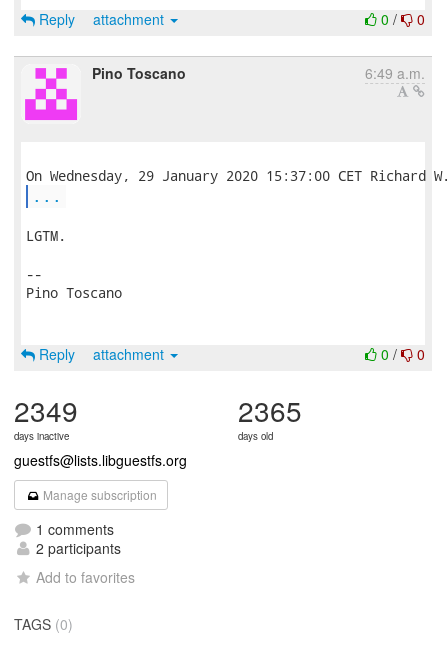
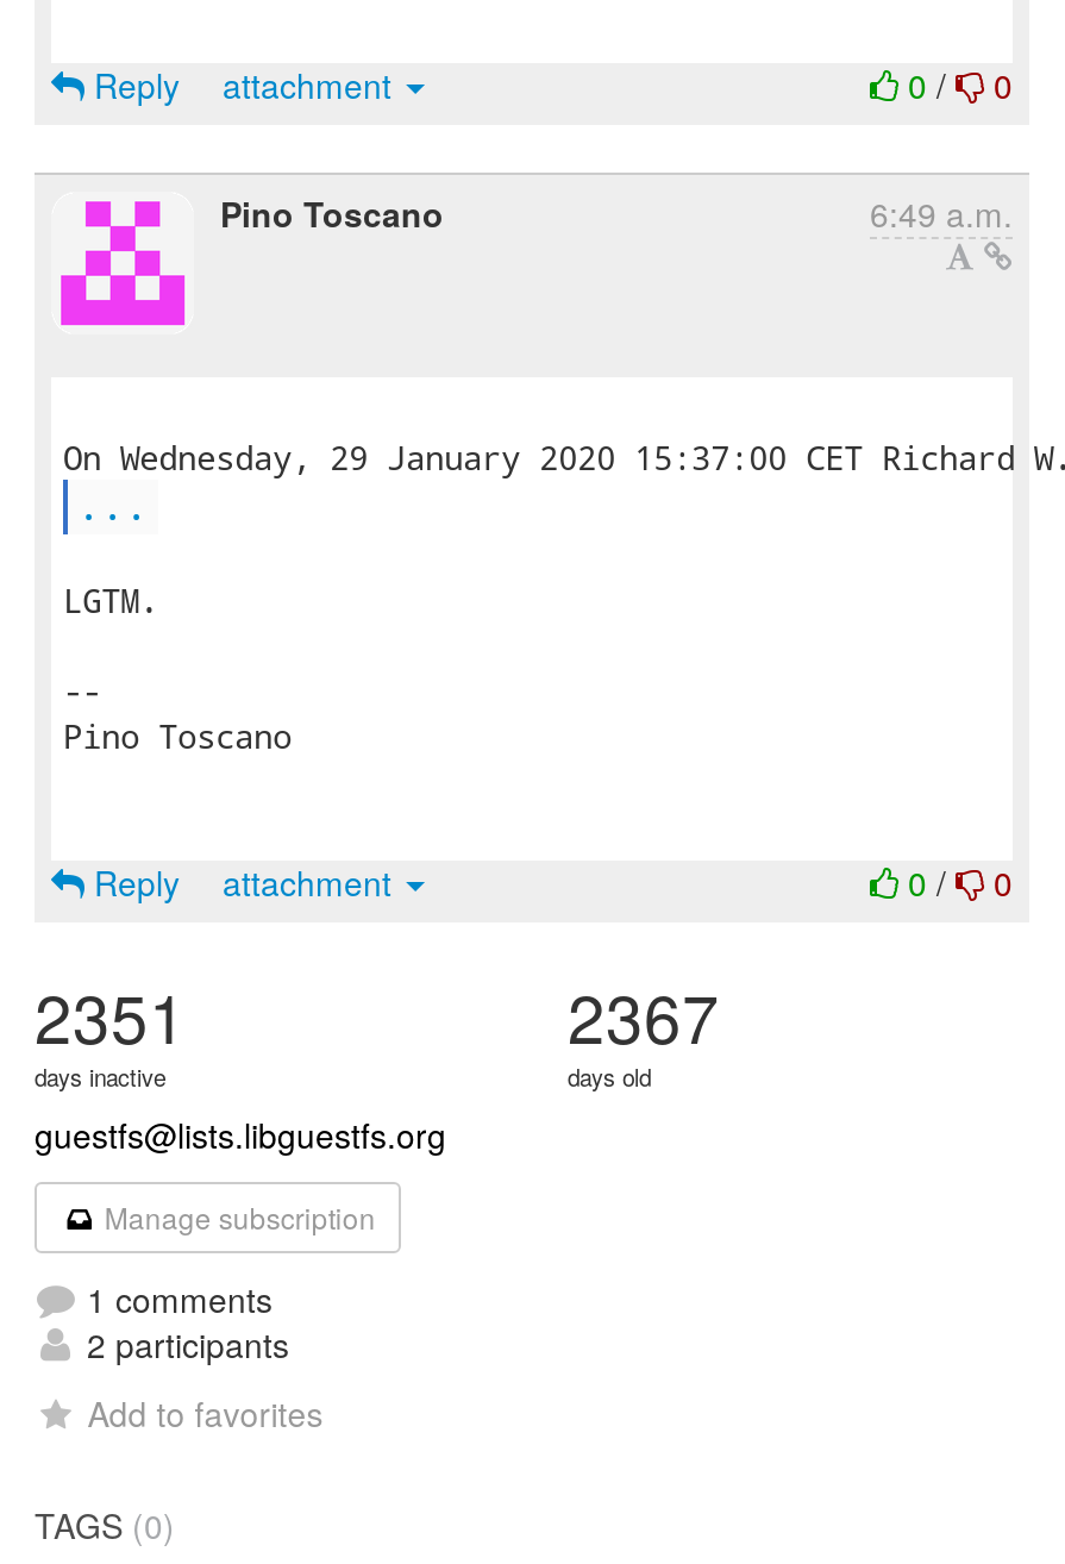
[14,390,78,430] 2349 -> [35,968,187,1063] 2351
[238,390,302,430] 2365 -> [568,968,720,1063] 2367

